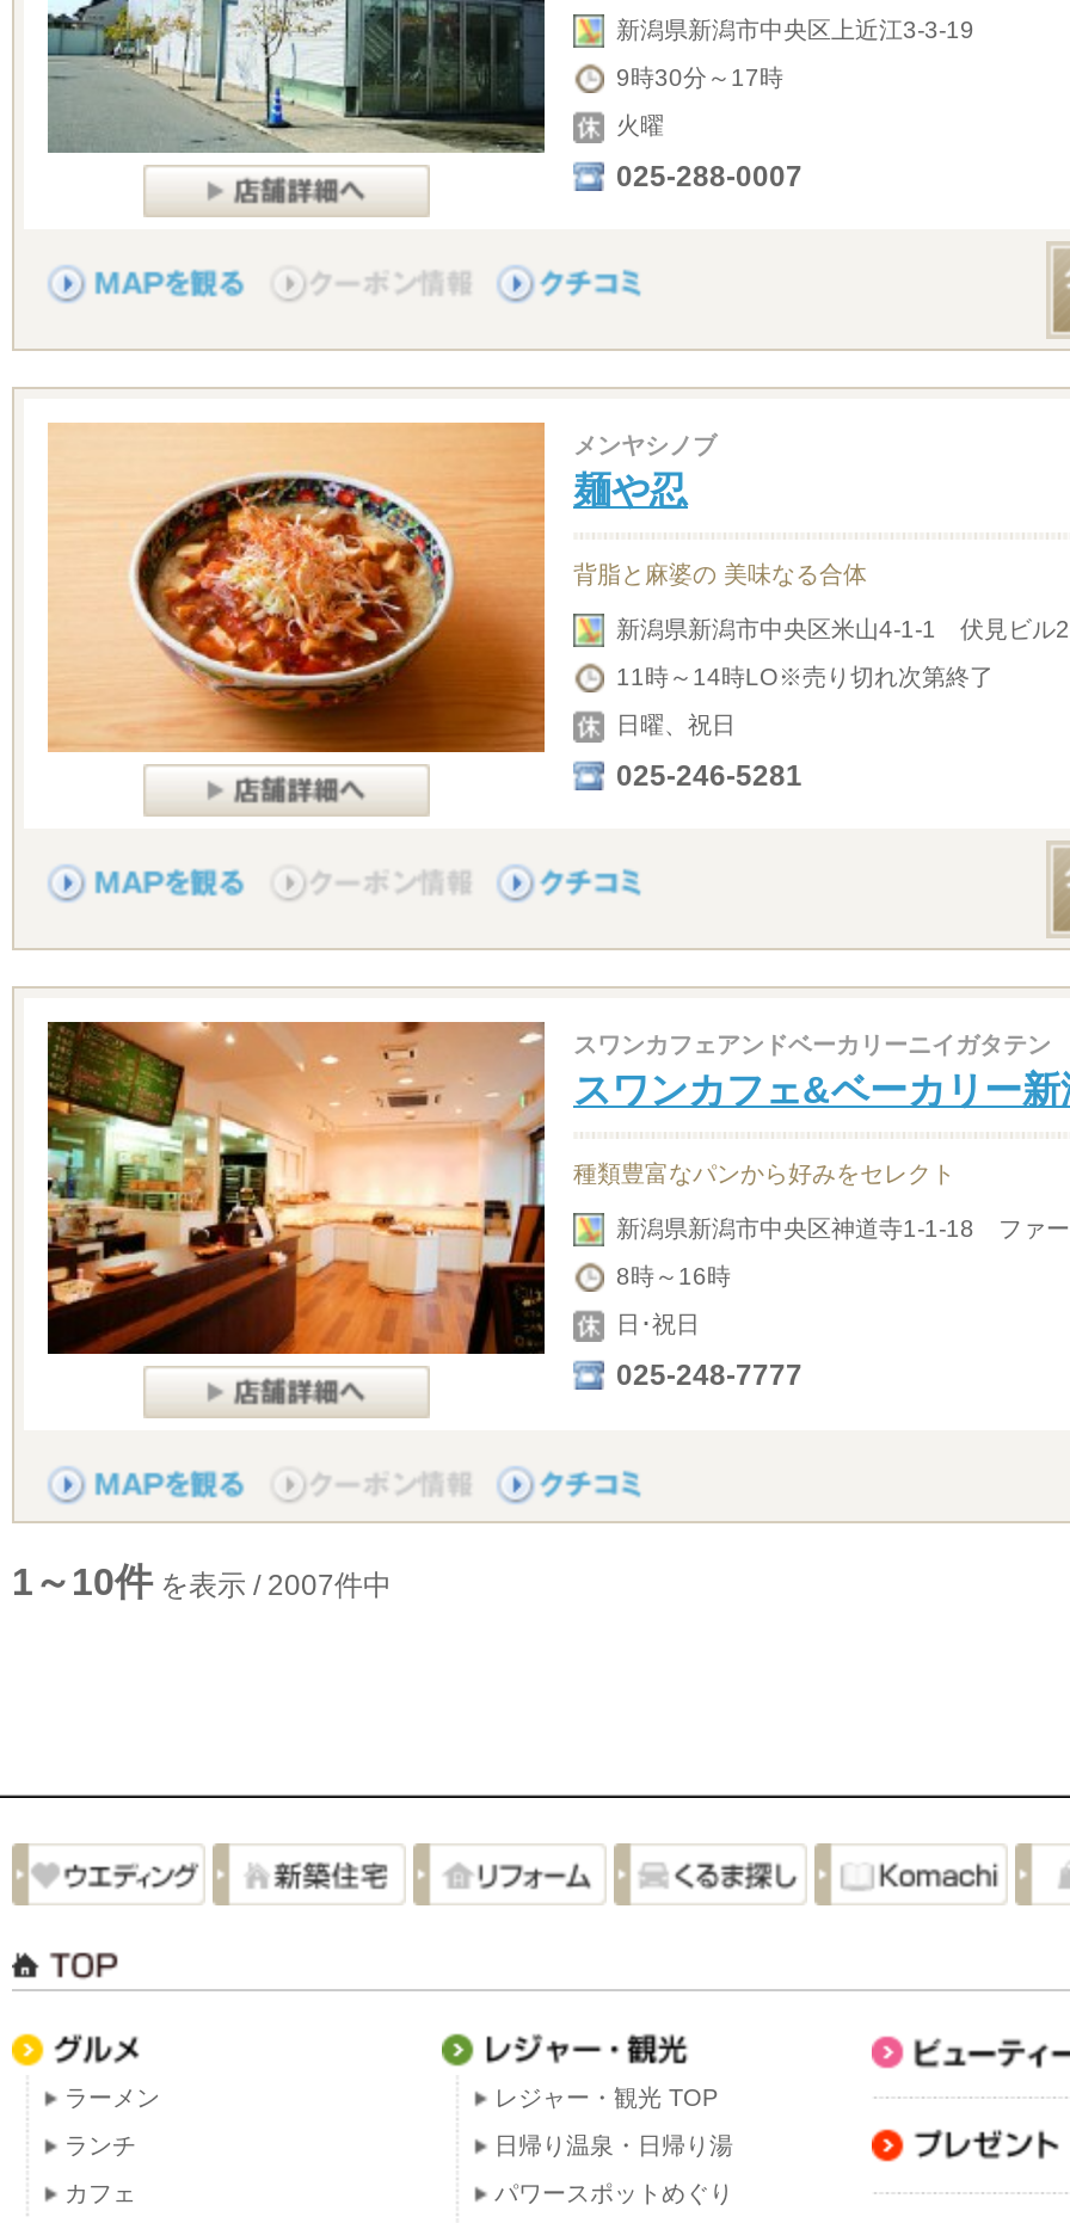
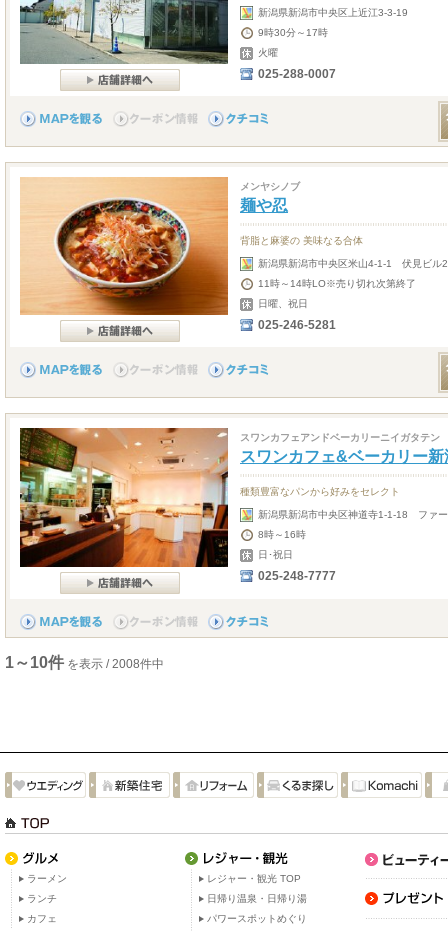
[12,1562,392,1602] 1～10件 を表示 / 2007件中 -> [5,654,164,671] 1～10件 を表示 / 2008件中

